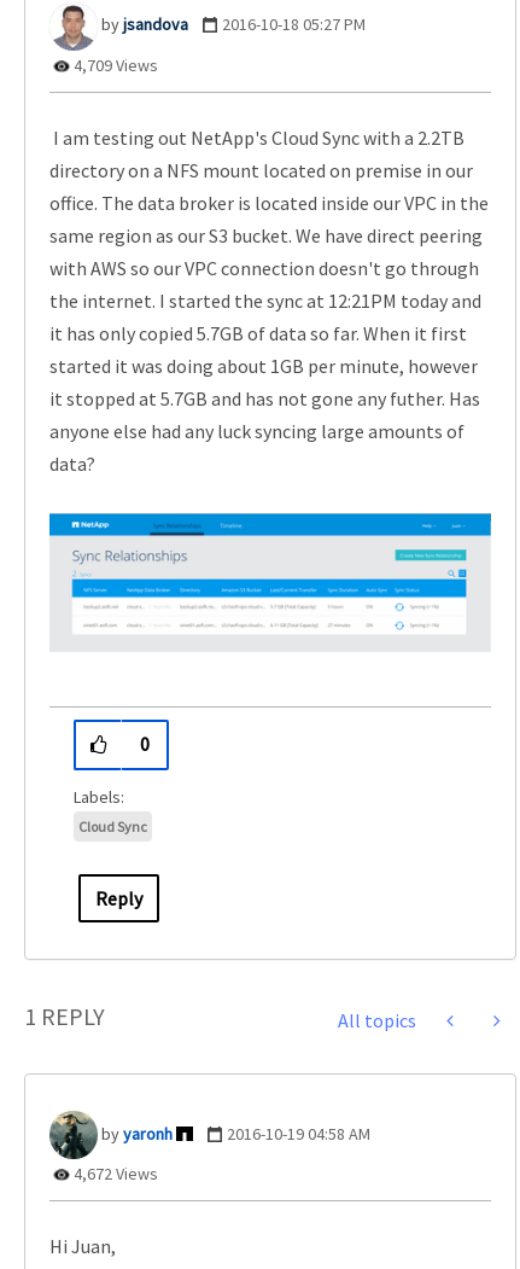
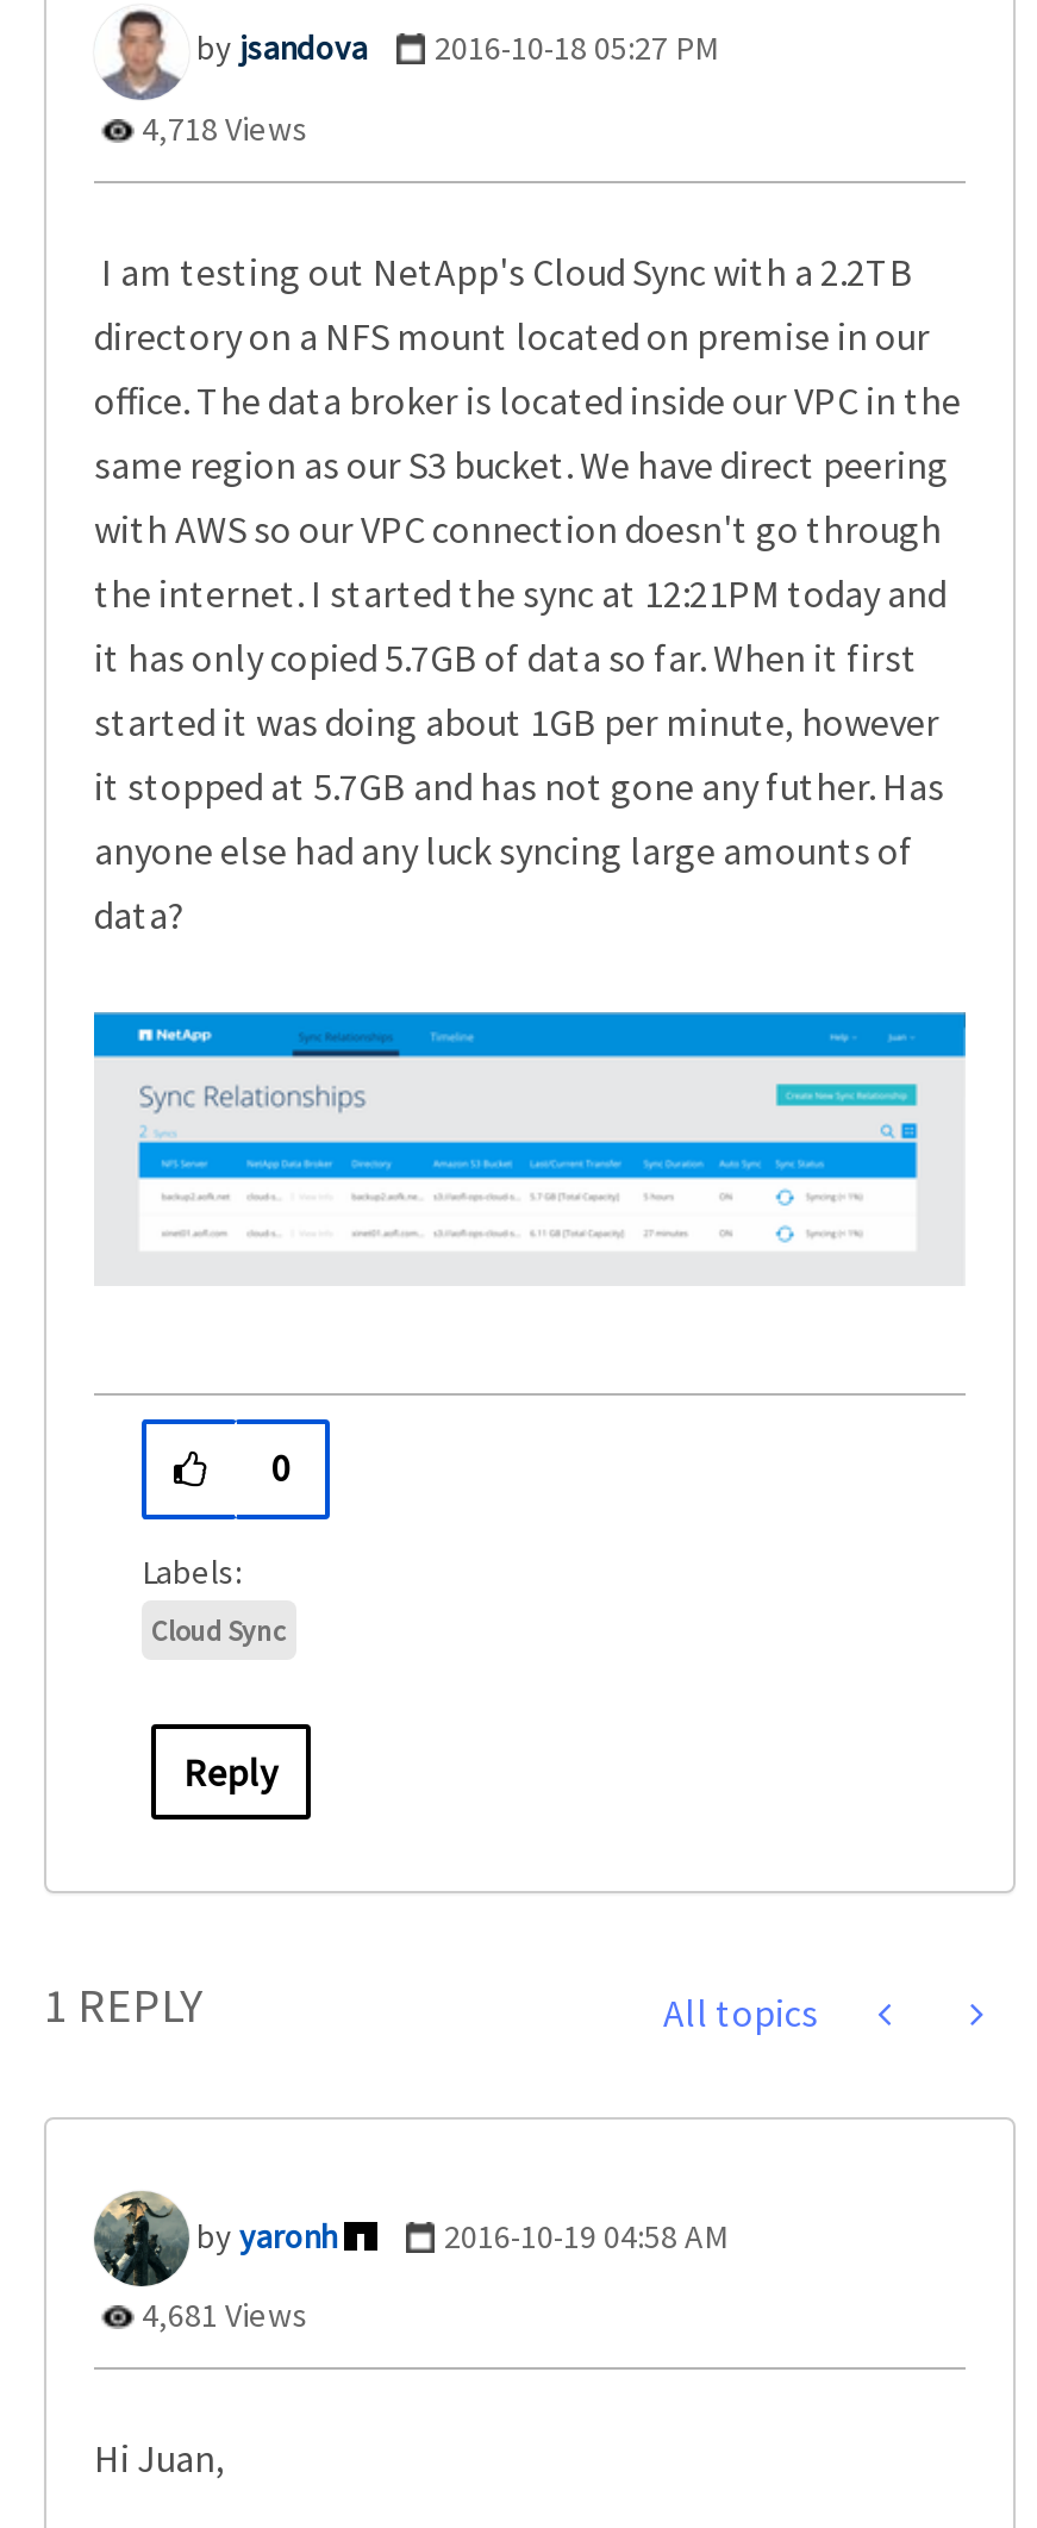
[70,54,158,76] 4,709 Views -> [135,107,308,150] 4,718 Views
[70,1163,158,1185] 4,672 Views -> [135,2294,308,2337] 4,681 Views

